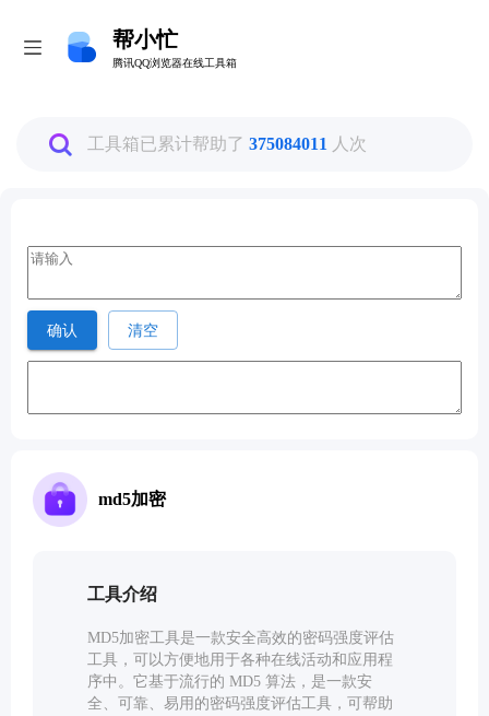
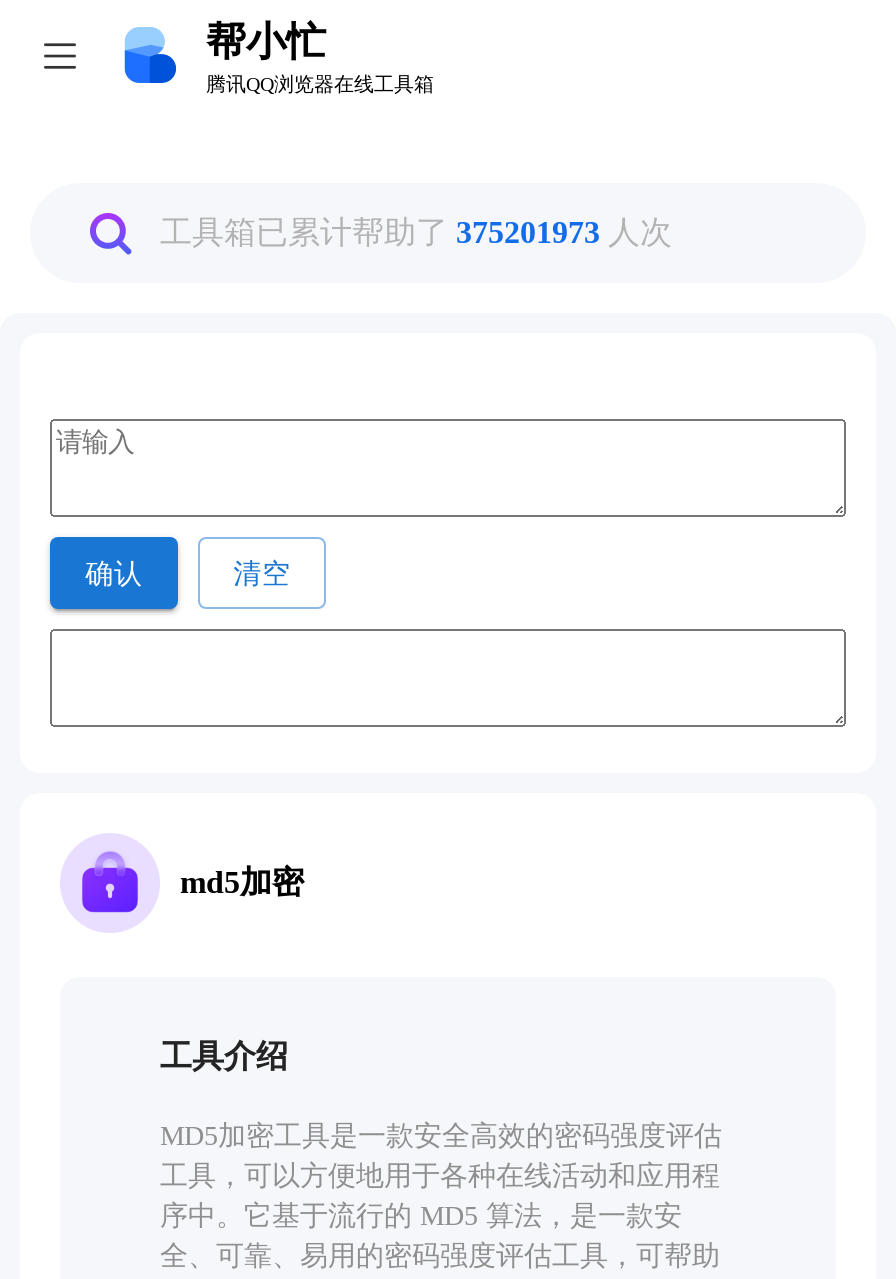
[87,134,367,153] 工具箱已累计帮助了375084011人次 -> [160,215,672,249] 工具箱已累计帮助了375201973人次

